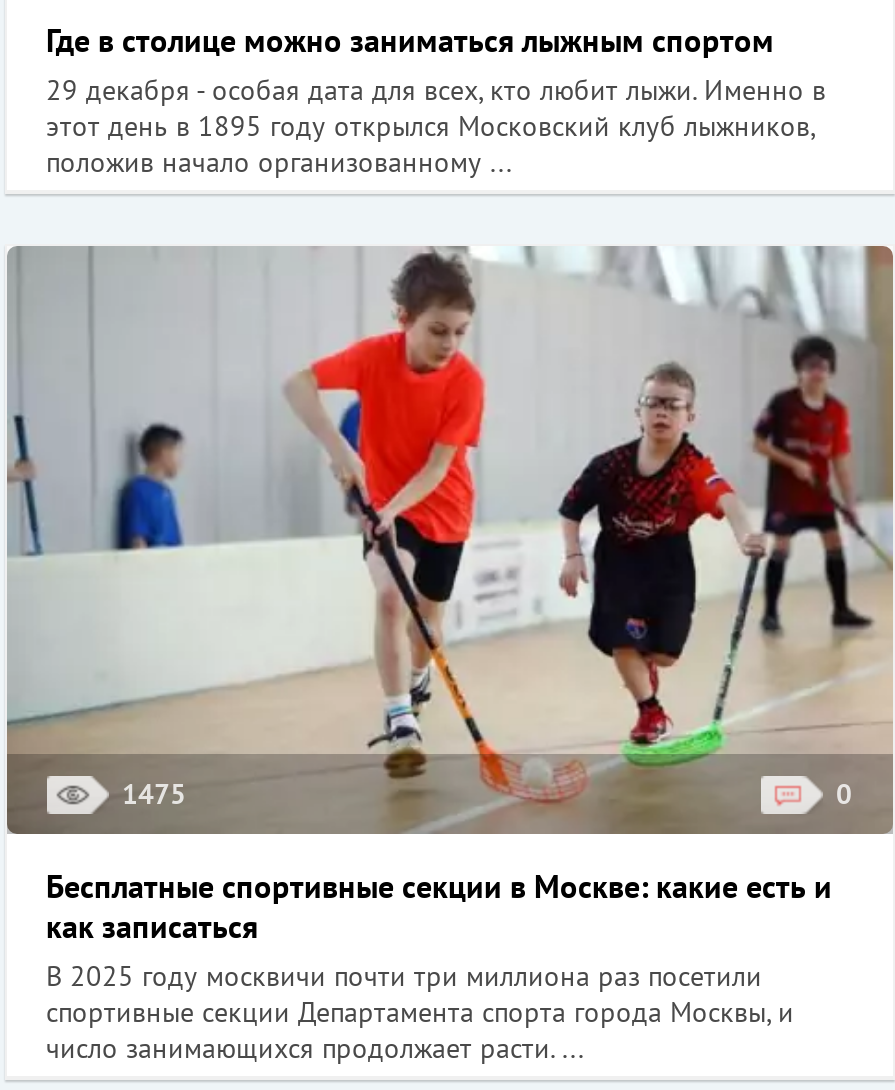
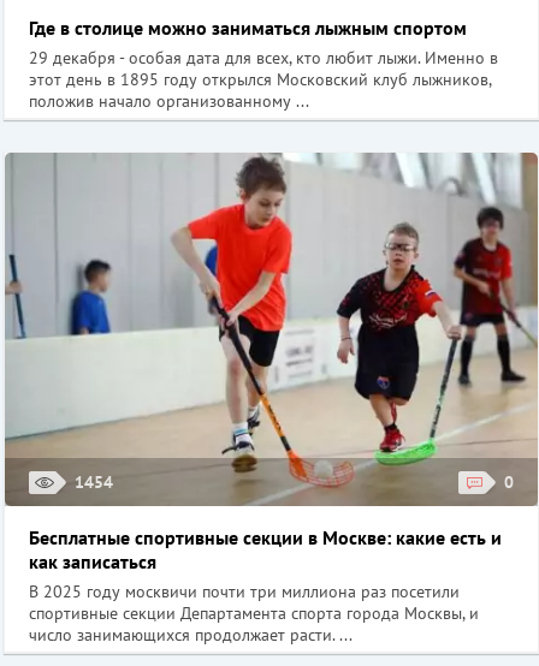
[122,777,186,813] 1475 -> [74,472,112,493] 1454

